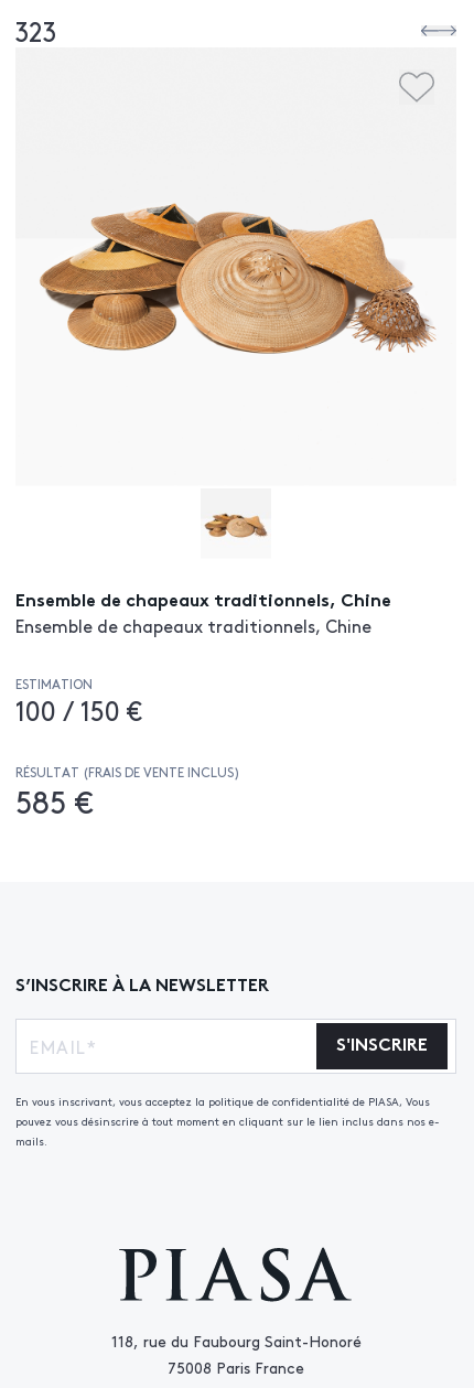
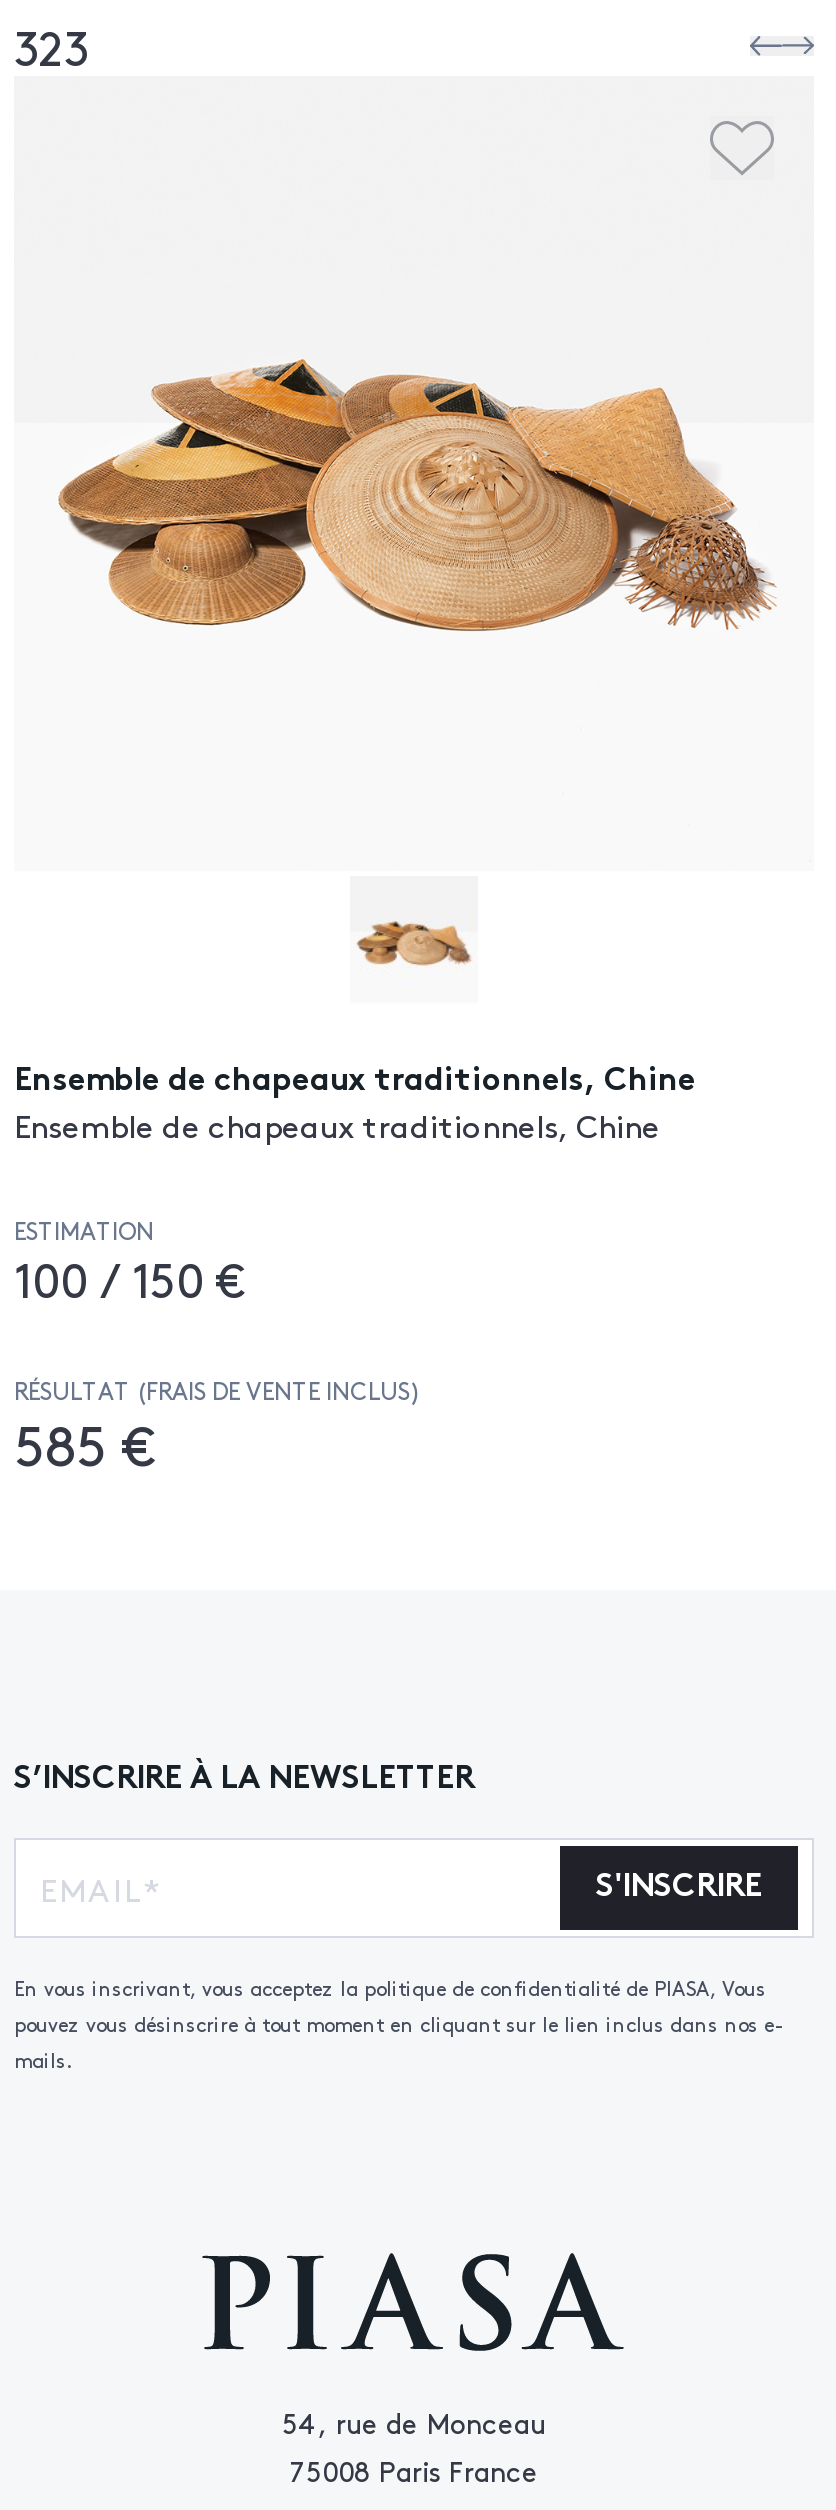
[111,1330,361,1352] 118, rue du Faubourg Saint-Honoré -> [282,2402,546,2442] 54, rue de Monceau

